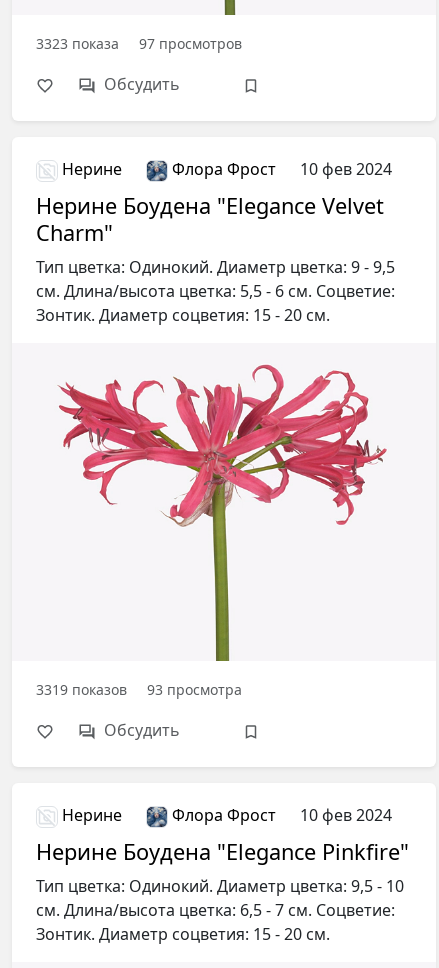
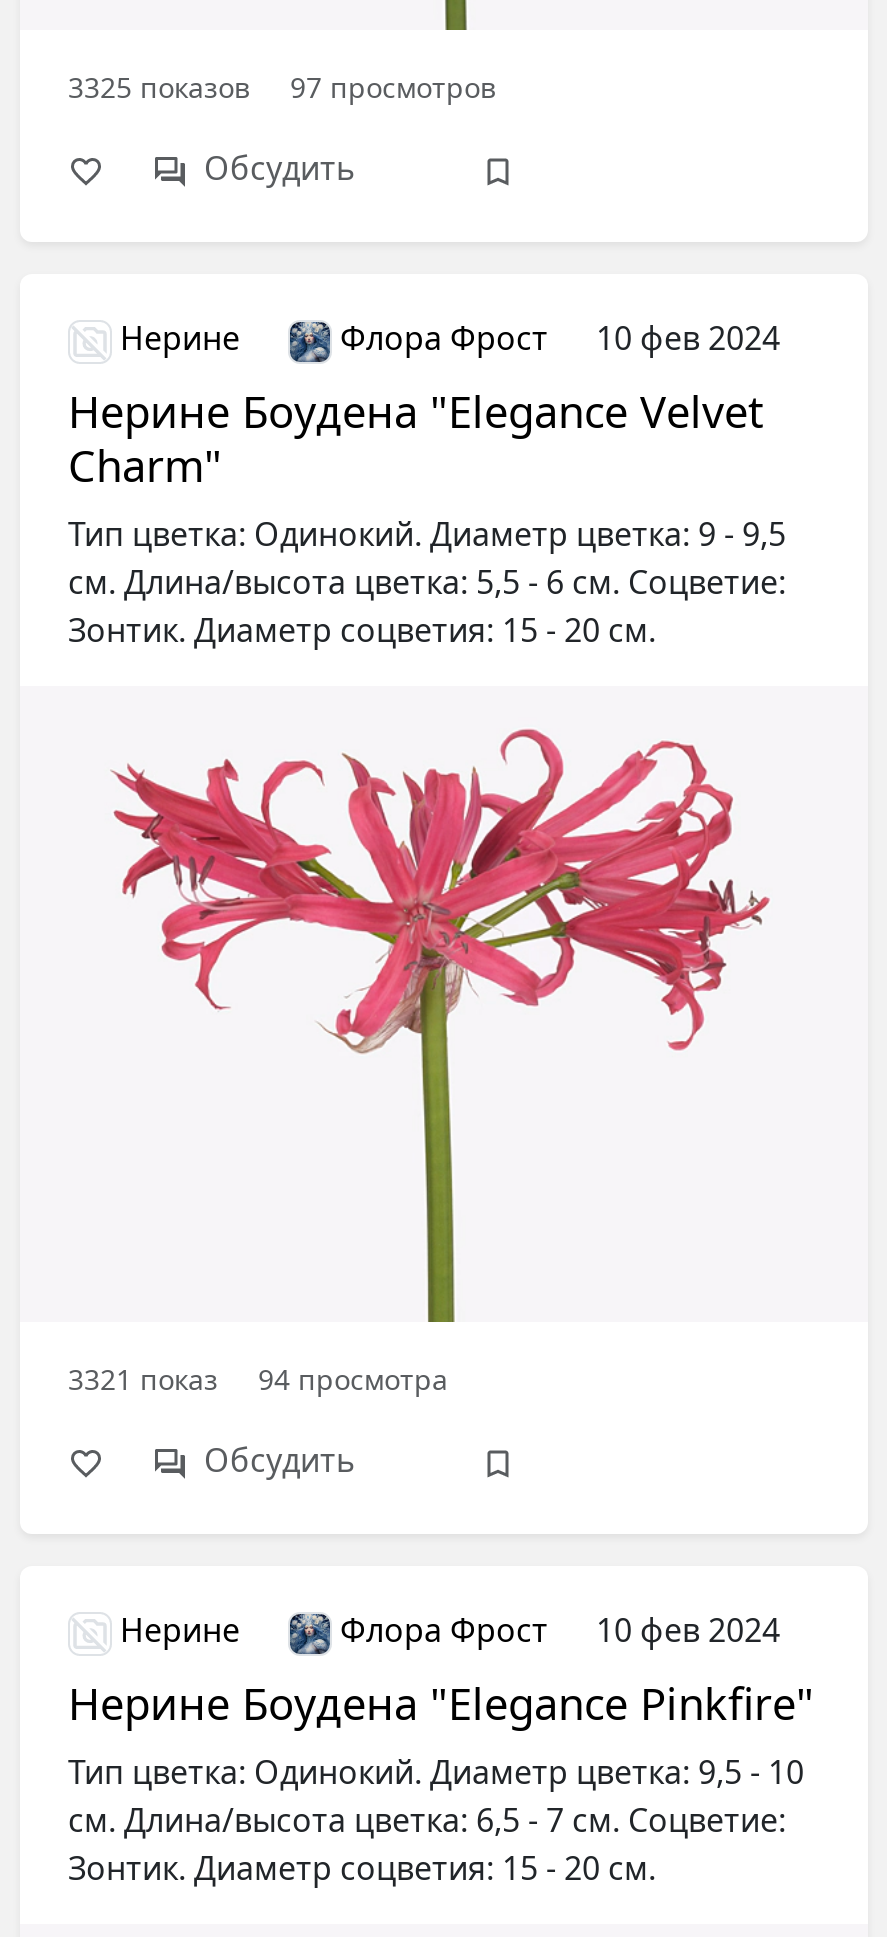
[36,34,242,53] 3323 показа 97 просмотров -> [68,68,496,106] 3325 показов 97 просмотров
[36,680,242,699] 3319 показов | 93 просмотра -> [68,1360,448,1398] 3321 показ | 94 просмотра

